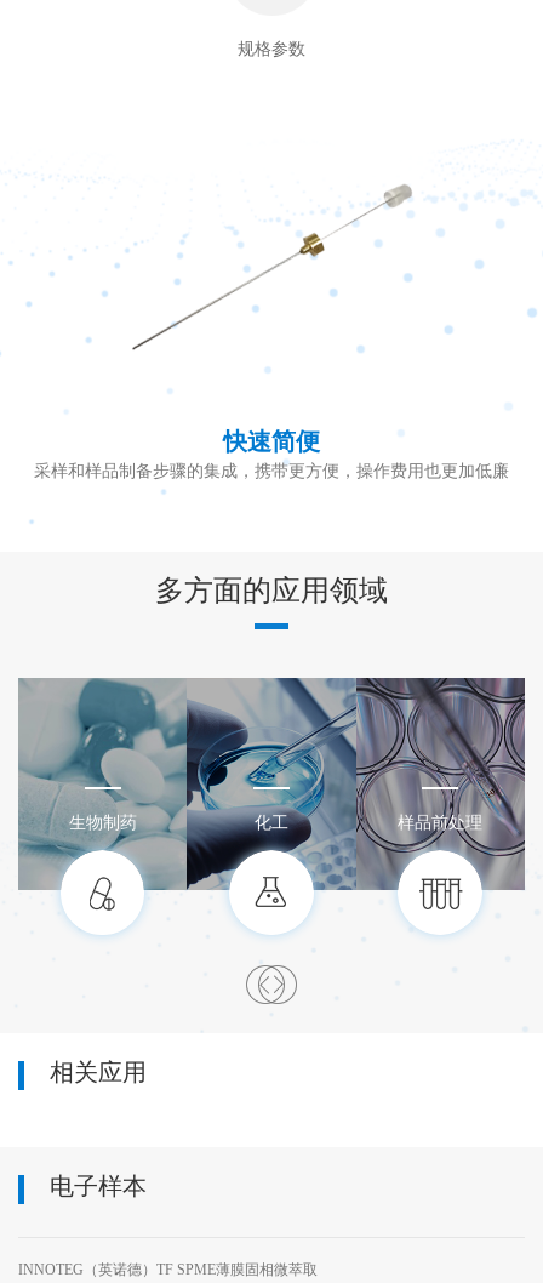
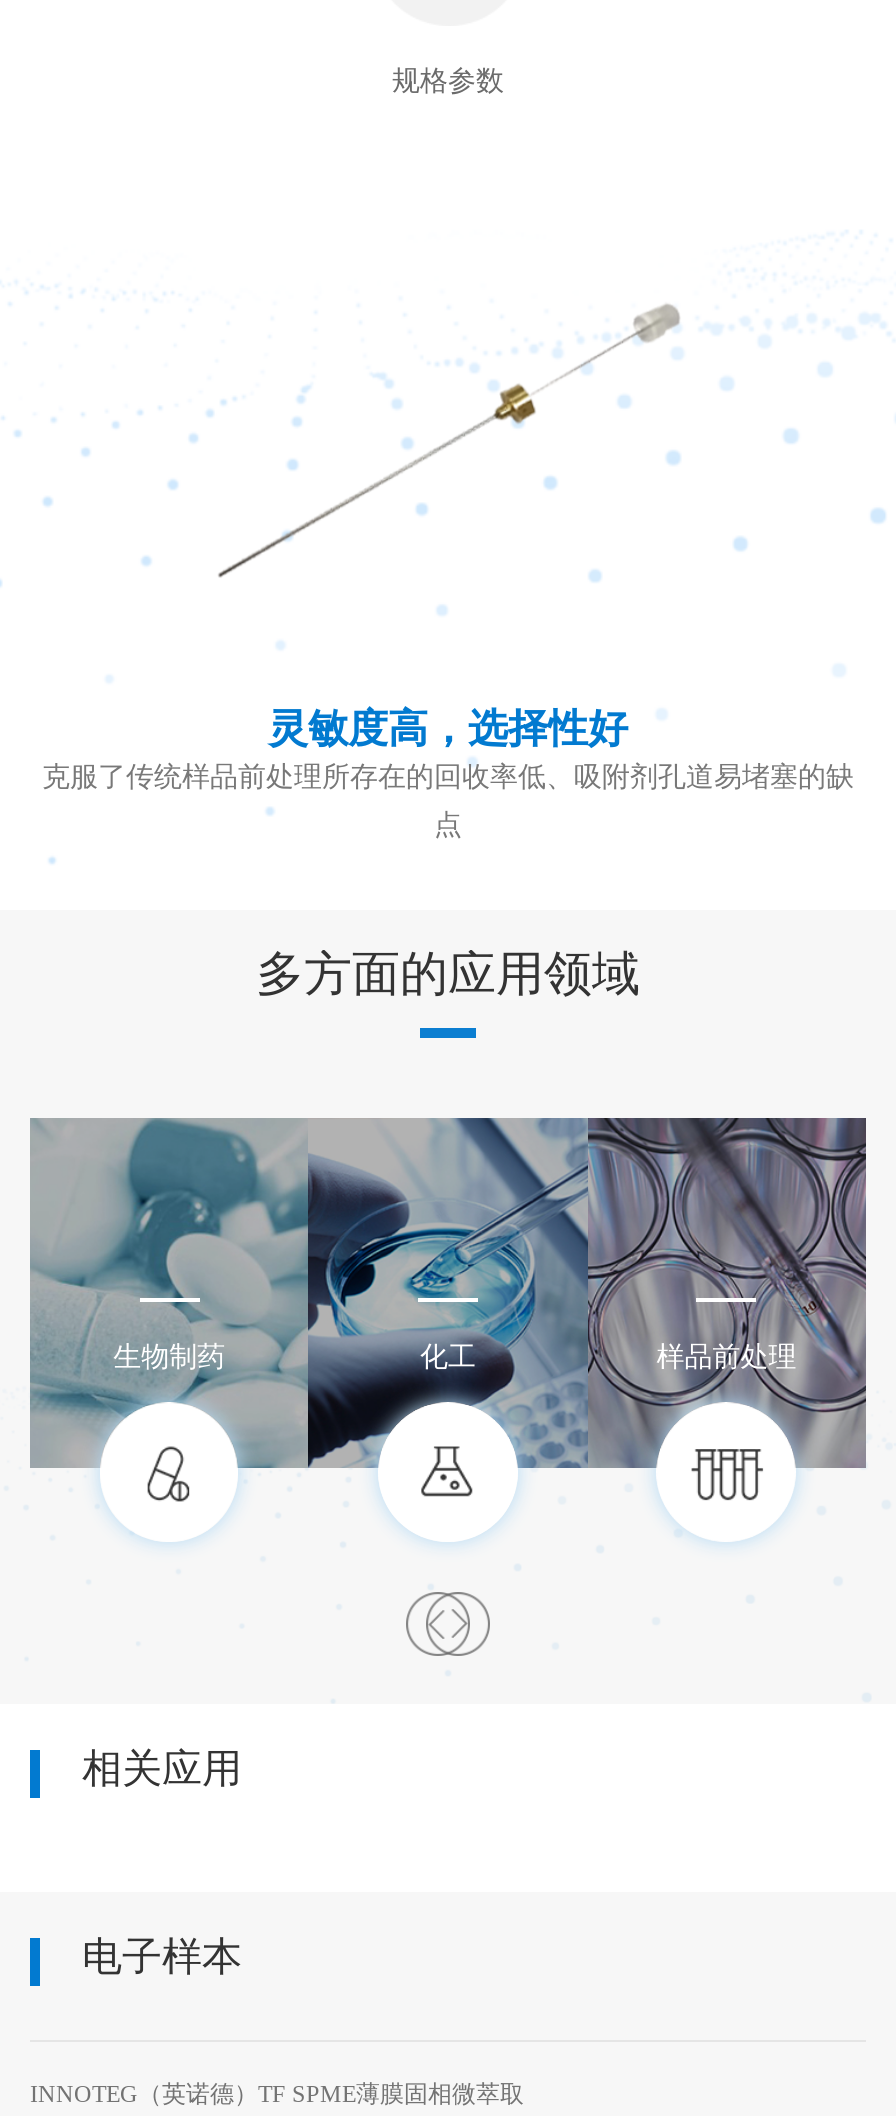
[34,429,509,481] 快速简便 | 采样和样品制备步骤的集成，携带更方便，操作费用也更加低廉 -> [42,707,854,841] 灵敏度高，选择性好 | 克服了传统样品前处理所存在的回收率低、吸附剂孔道易堵塞的缺 | 点

